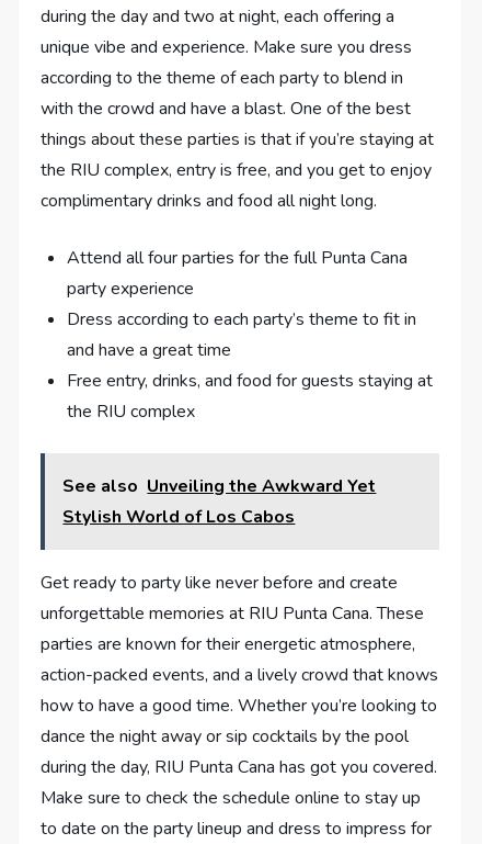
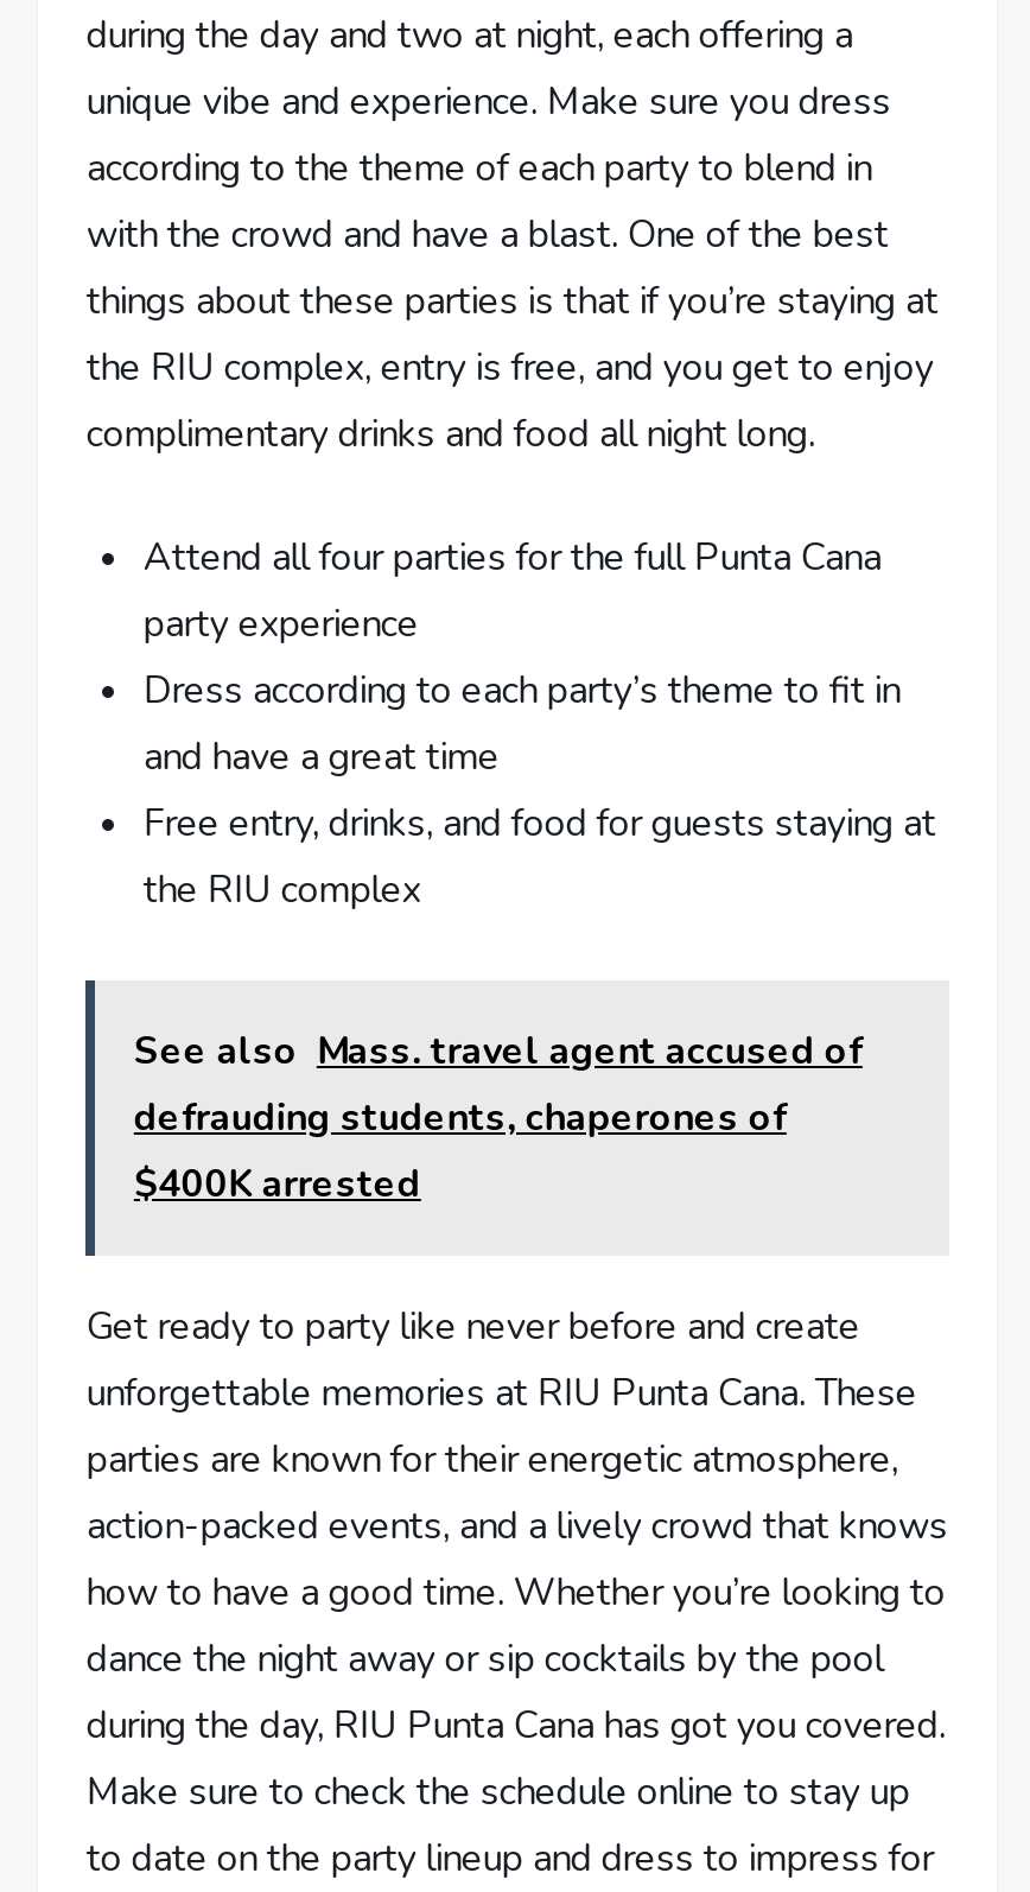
[63,474,376,529] See also Unveiling the Awkward Yet | Stylish World of Los Cabos -> [134,1026,862,1211] See also Mass. travel agent accused of | defrauding students, chaperones of | $400K arrested

